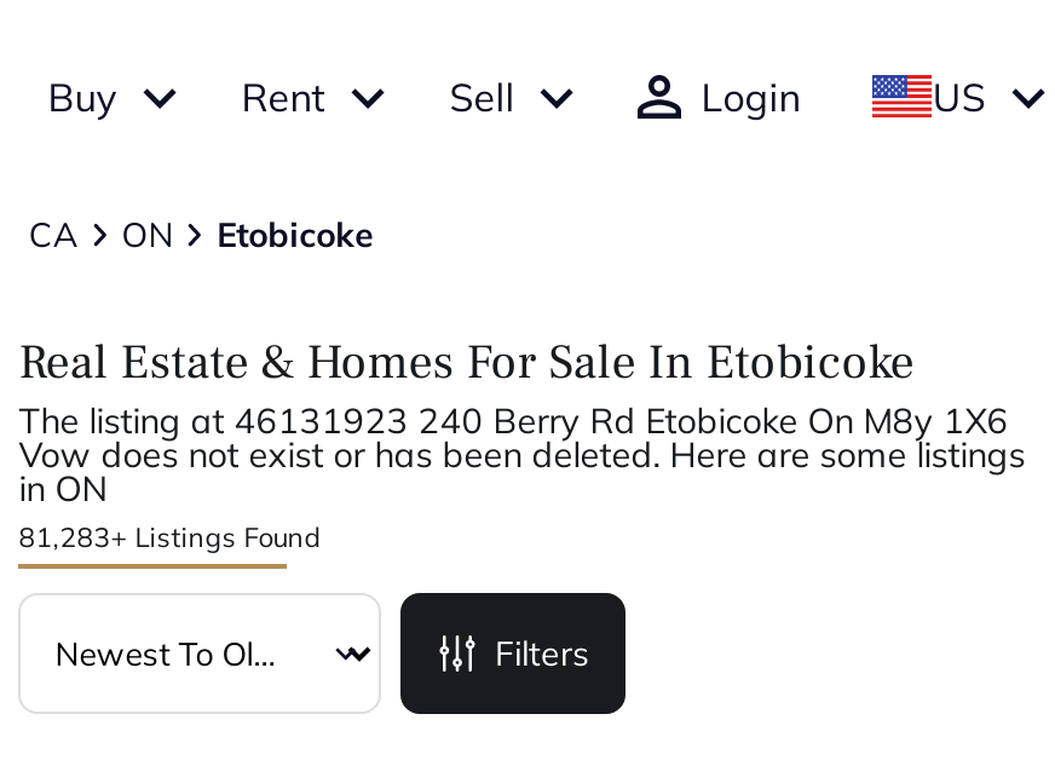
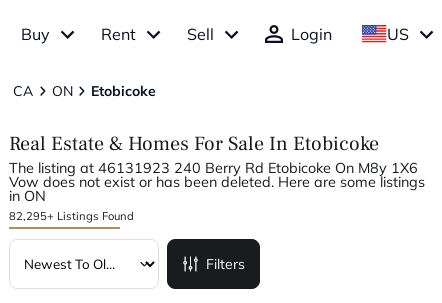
[19,521,321,555] 81,283+ Listings Found -> [9,209,134,223] 82,295+ Listings Found

